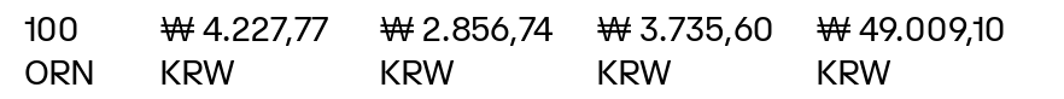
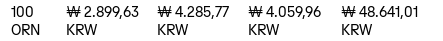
[159,6,328,49] ₩ 4.227,77 -> [66,2,139,20] ₩ 2.899,63
[379,6,553,49] ₩ 2.856,74 -> [157,2,229,20] ₩ 4.285,77
[596,6,774,49] ₩ 3.735,60 -> [248,2,321,20] ₩ 4.059,96
[815,6,1006,49] ₩ 49.009,10 -> [341,2,418,20] ₩ 48.641,01

